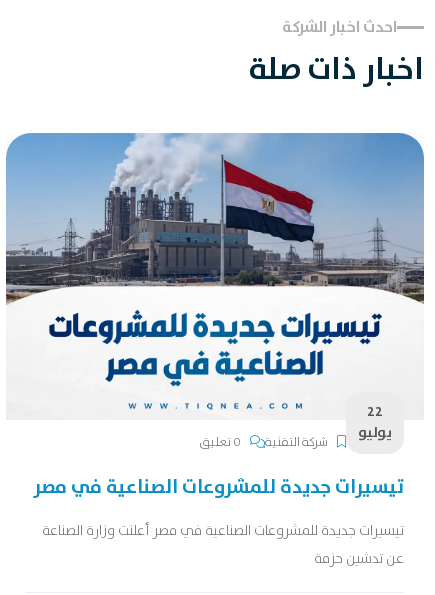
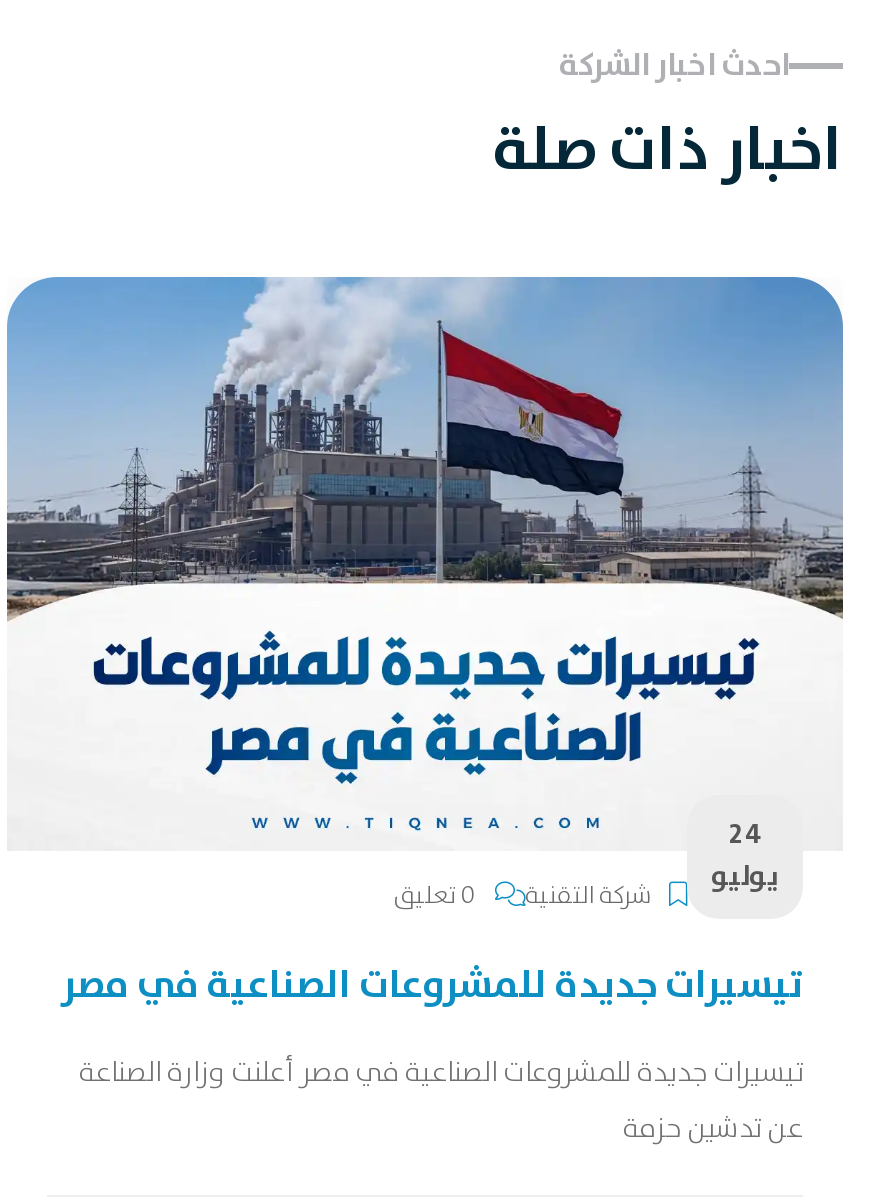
[367,401,383,423] 22 -> [729,813,761,857] 24

